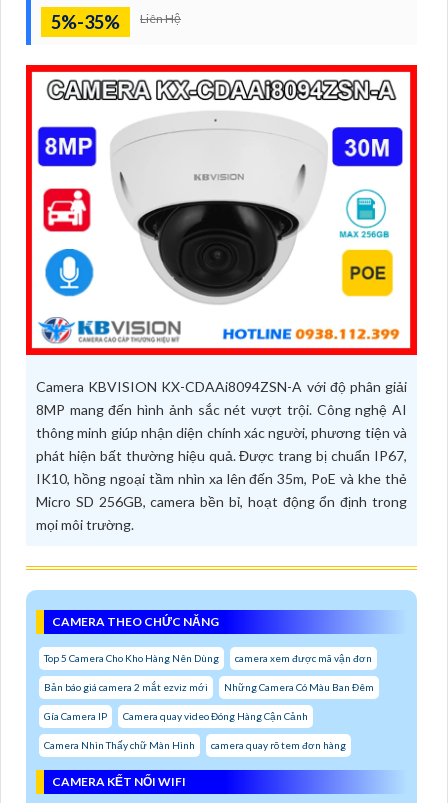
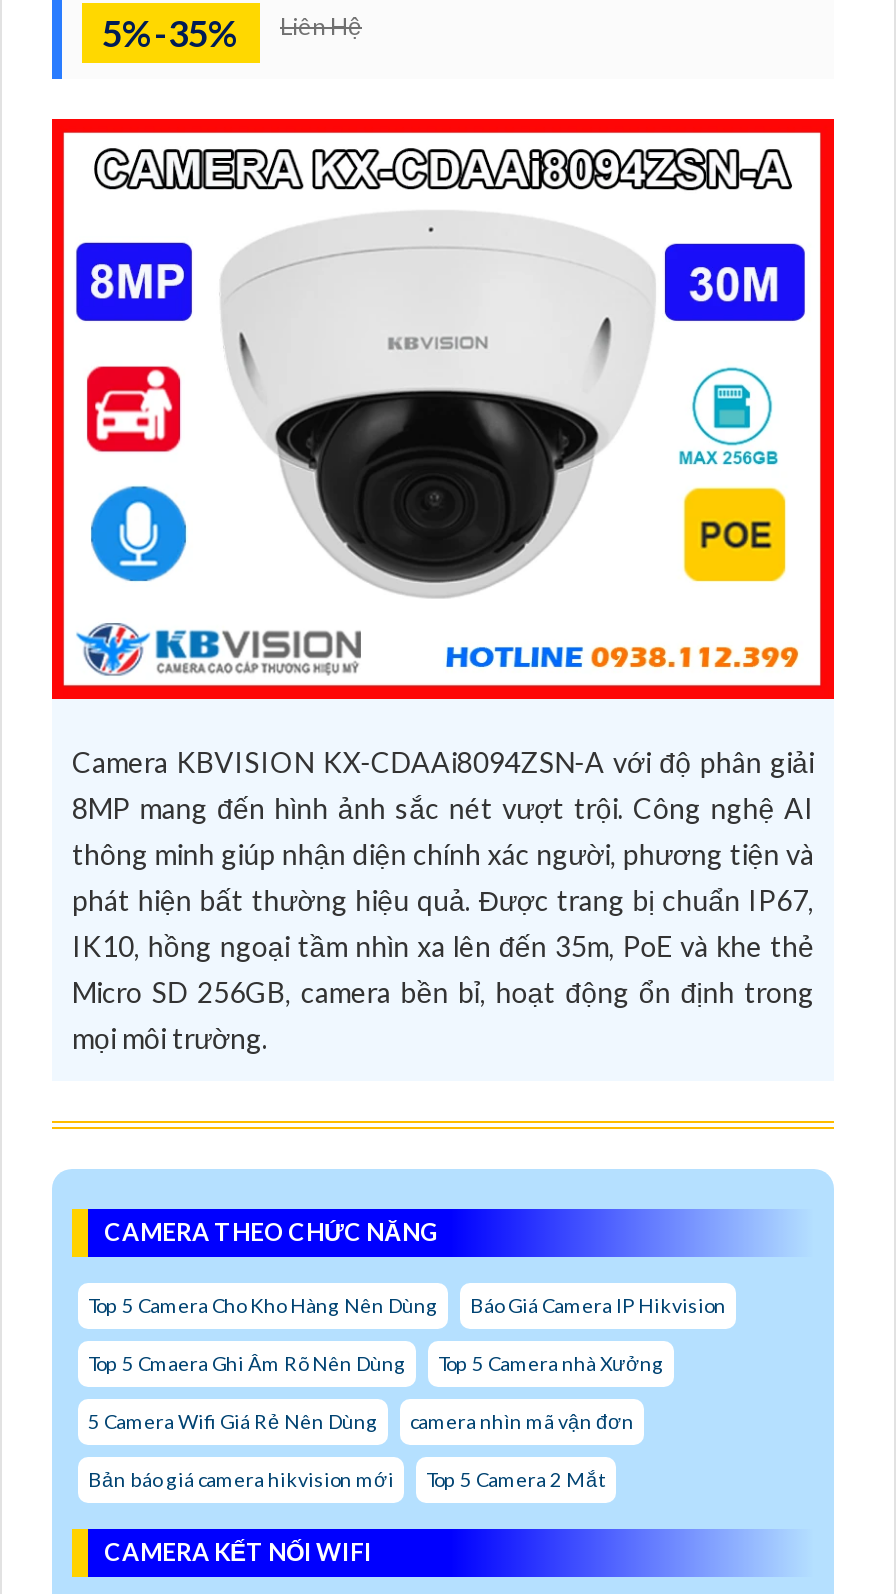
[235,652,372,664] camera xem được mã vận đơn -> [470,1294,726,1318] Báo Giá Camera IP Hikvision
[44,681,374,693] Bản báo giá camera 2 mắt ezviz mới | Những Camera Có Màu Ban Đêm -> [88,1352,664,1376] Top 5 Cmaera Ghi Âm Rõ Nên Dùng | Top 5 Camera nhà Xưởng
[44,710,308,722] Gía Camera IP | Camera quay video Đóng Hàng Cận Cảnh -> [88,1410,634,1434] 5 Camera Wifi Giá Rẻ Nên Dùng | camera nhìn mã vận đơn
[44,739,346,751] Camera Nhìn Thấy chữ Màn Hình | camera quay rõ tem đơn hàng -> [88,1468,606,1492] Bản báo giá camera hikvision mới | Top 5 Camera 2 Mắt

